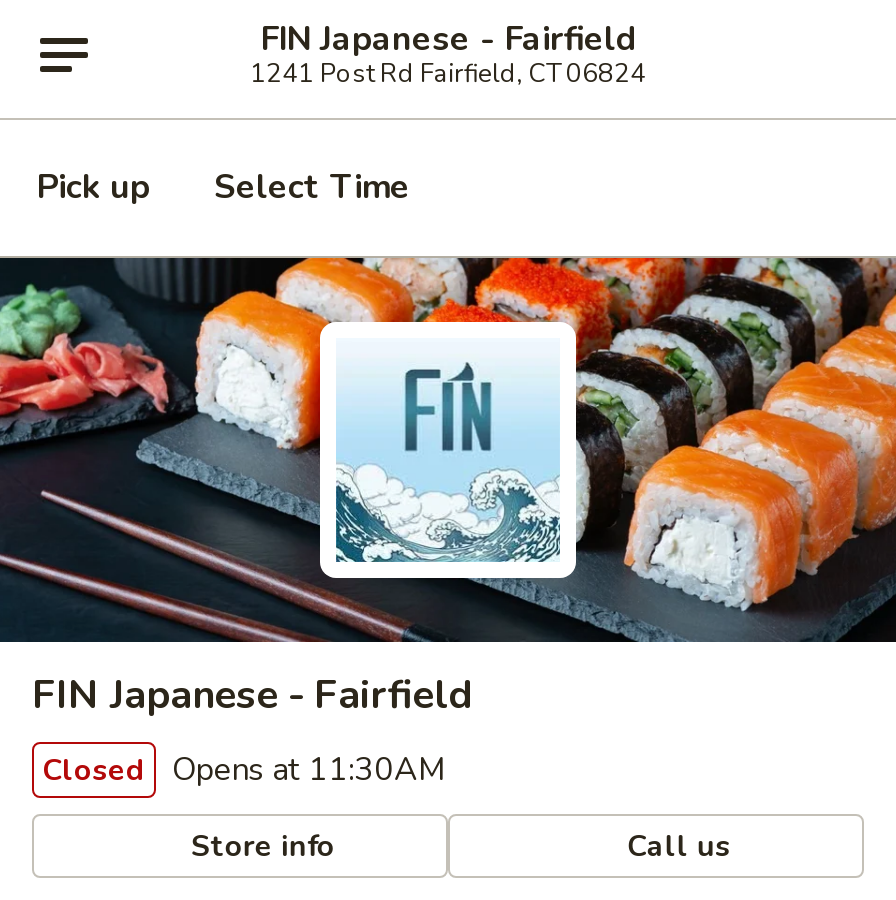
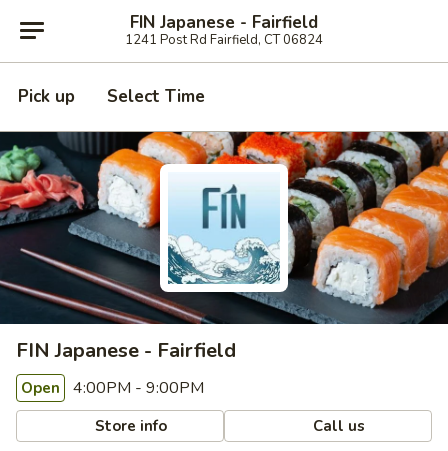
[42,748,446,792] Closed Opens at 11:30AM -> [21,377,204,399] Open 4:00PM - 9:00PM

